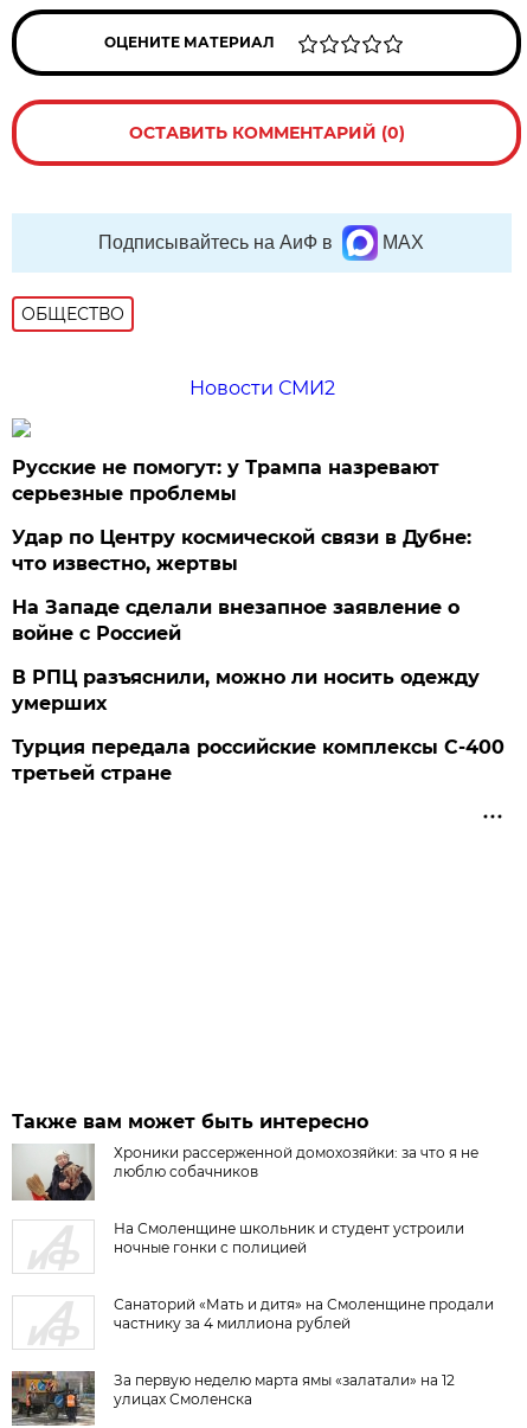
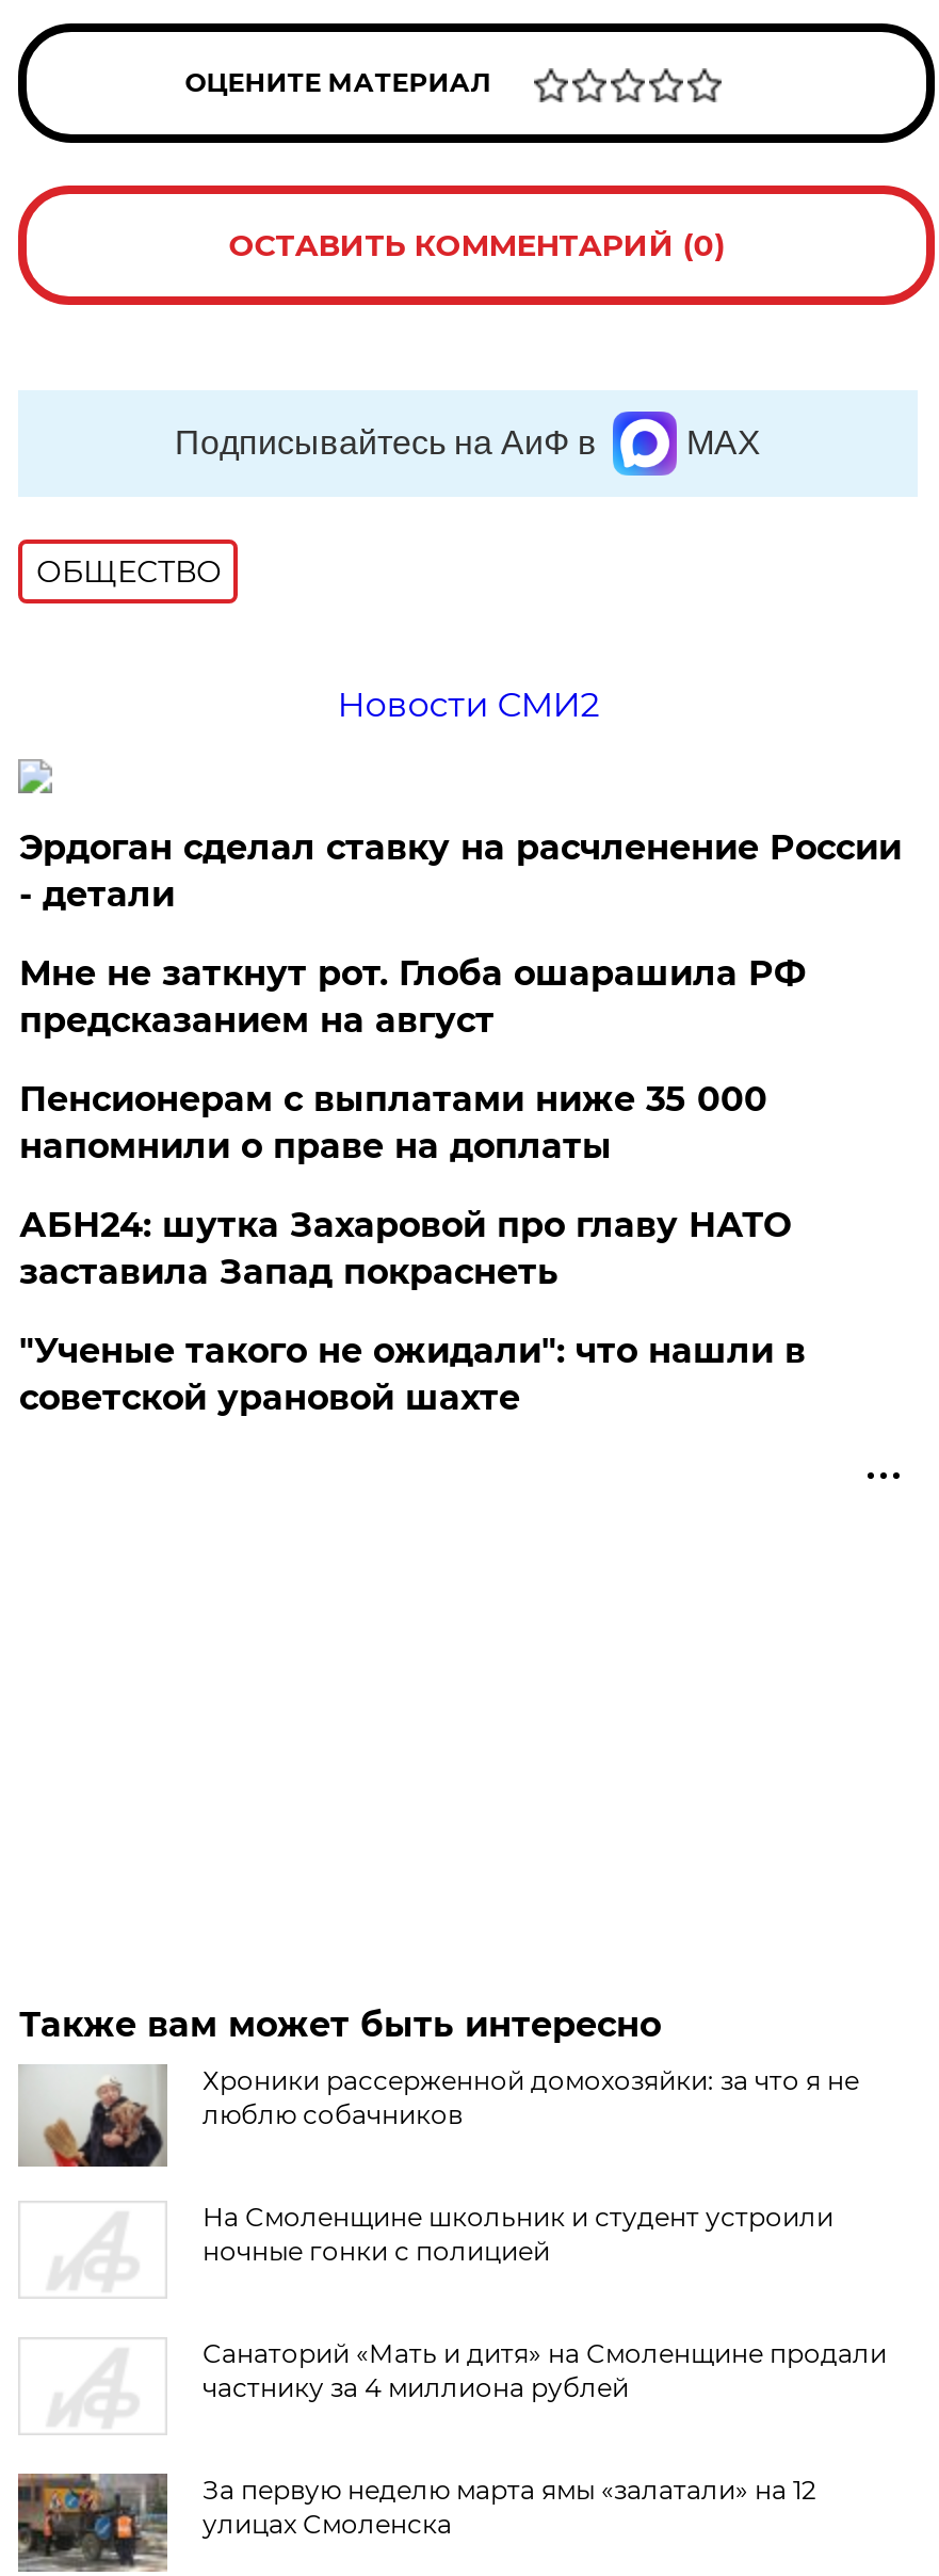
[12,456,440,505] Русские не помогут: у Трампа назревают | серьезные проблемы -> [19,827,901,915] Эрдоган сделал ставку на расчленение России | - детали
[12,526,472,575] Удар по Центру космической связи в Дубне: | что известно, жертвы -> [19,953,806,1041] Мне не заткнут рот. Глоба ошарашила РФ | предсказанием на август
[12,596,460,645] На Западе сделали внезапное заявление о | войне с Россией -> [19,1079,767,1166] Пенсионерам с выплатами ниже 35 000 | напомнили о праве на доплаты
[12,666,480,715] В РПЦ разъяснили, можно ли носить одежду | умерших -> [19,1205,791,1292] АБН24: шутка Захаровой про главу НАТО | заставила Запад покраснеть
[12,736,505,785] Турция передала российские комплексы С-400 | третьей стране -> [19,1331,806,1418] "Ученые такого не ожидали": что нашли в | советской урановой шахте

